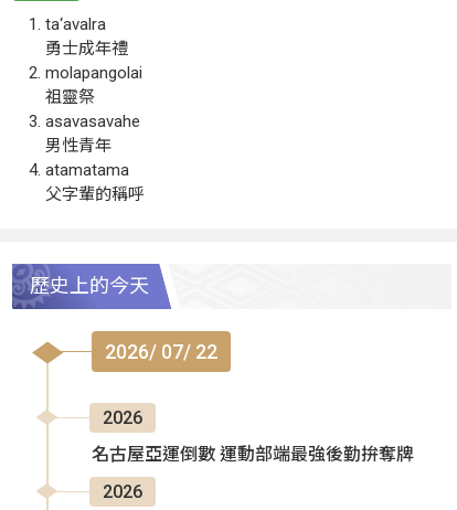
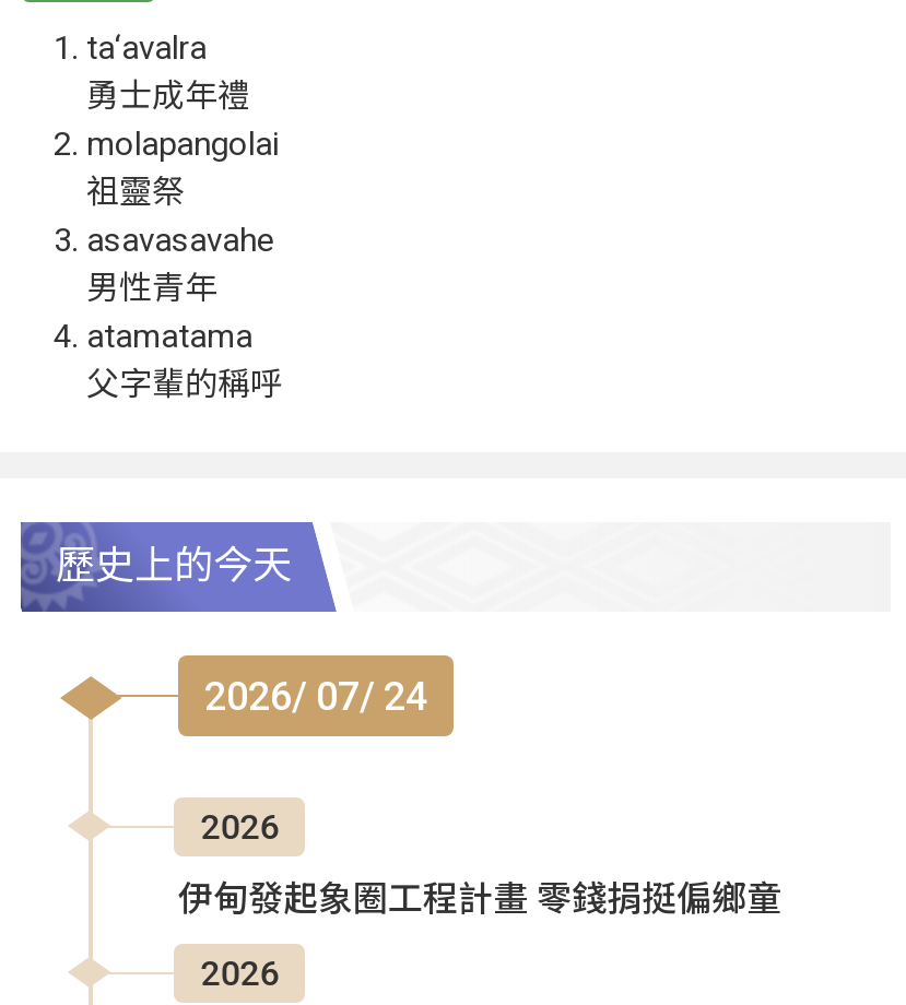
[105,340,217,363] 2026/ 07/ 22 -> [204,672,427,718] 2026/ 07/ 24
[92,444,414,465] 名古屋亞運倒數 運動部端最強後勤拚奪牌 -> [178,878,781,919] 伊甸發起象圈工程計畫 零錢捐挺偏鄉童

